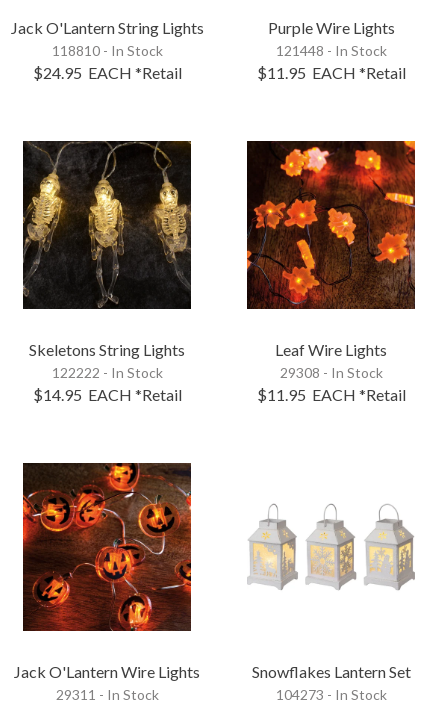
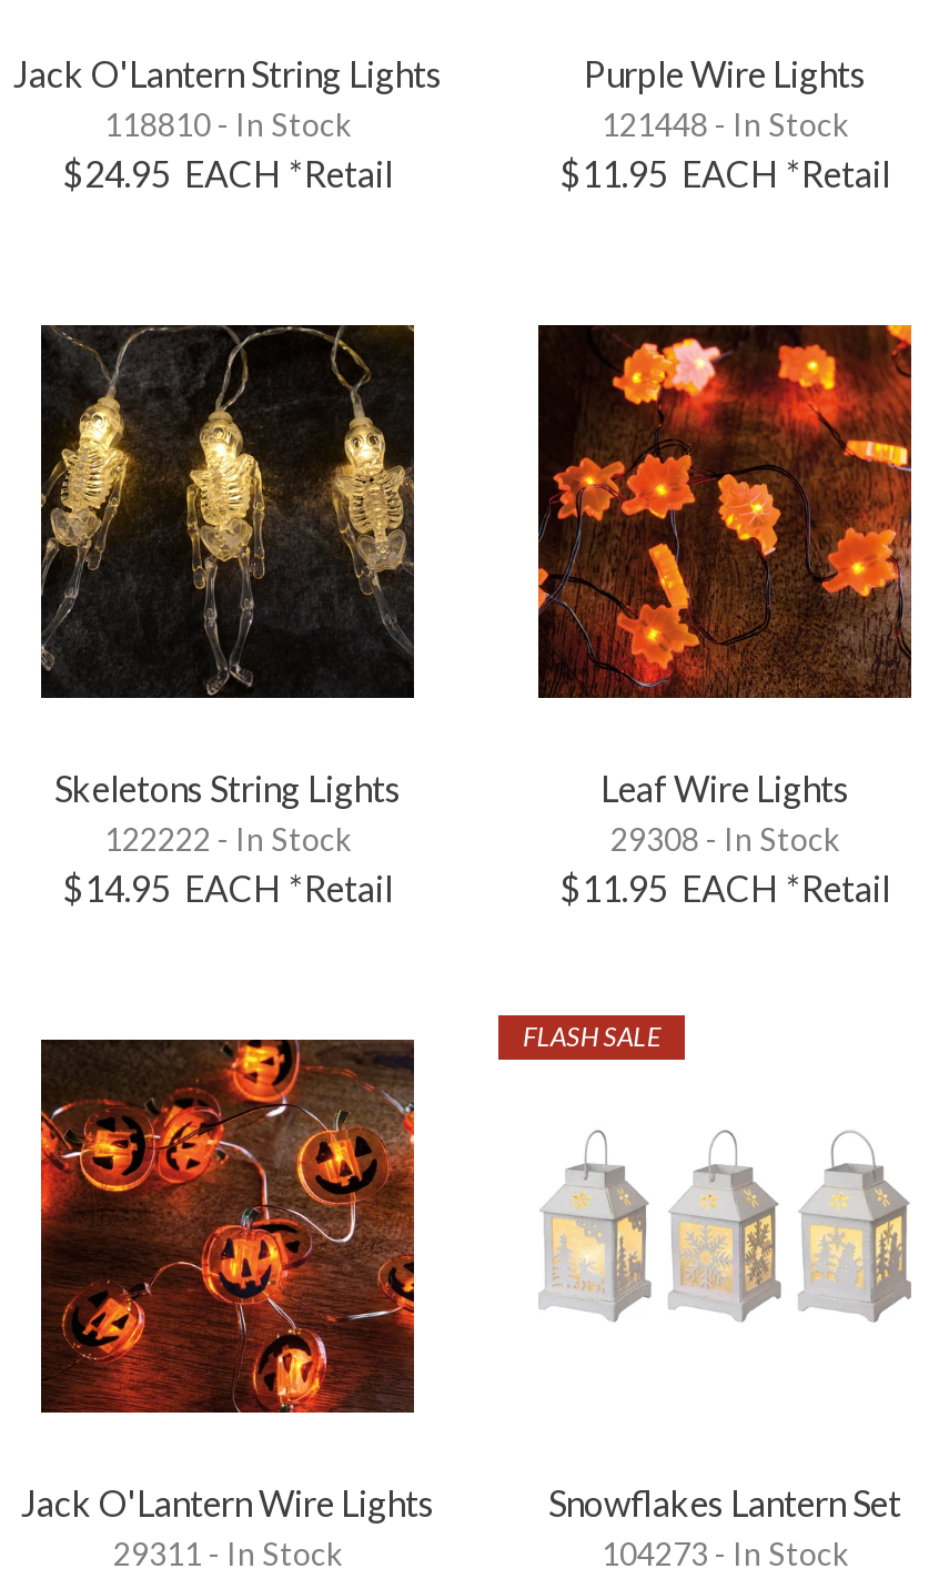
none -> [523,1020,661,1053] FLASH SALE

